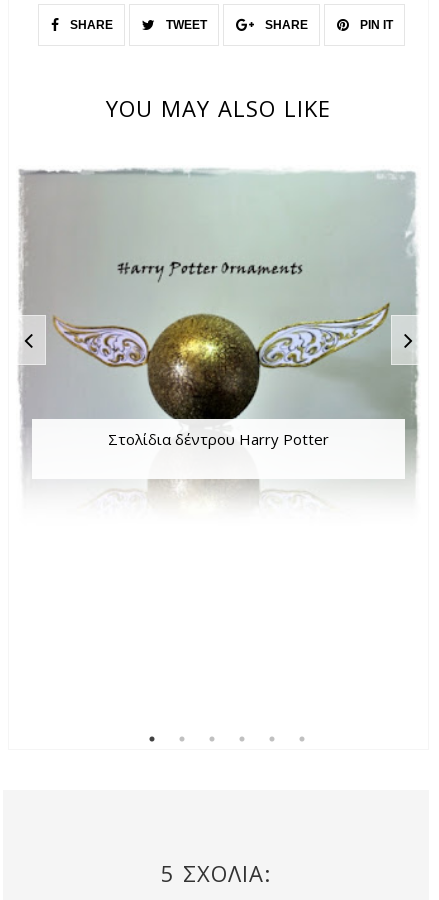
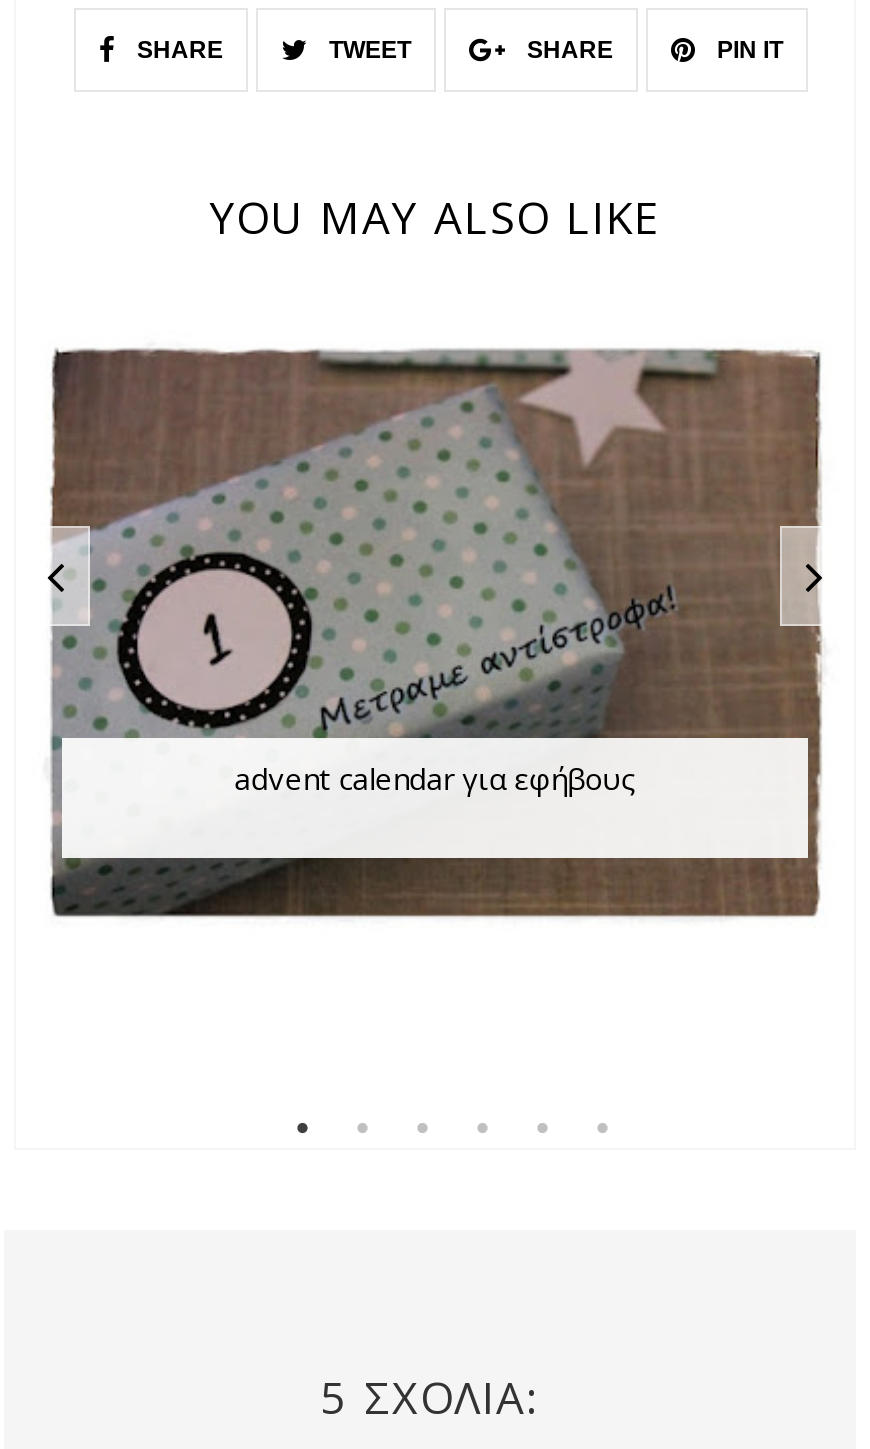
[18,167,419,500] [image] | Στολίδια δέντρου Harry Potter -> [38,338,832,918] [image] | advent calendar για εφήβους

